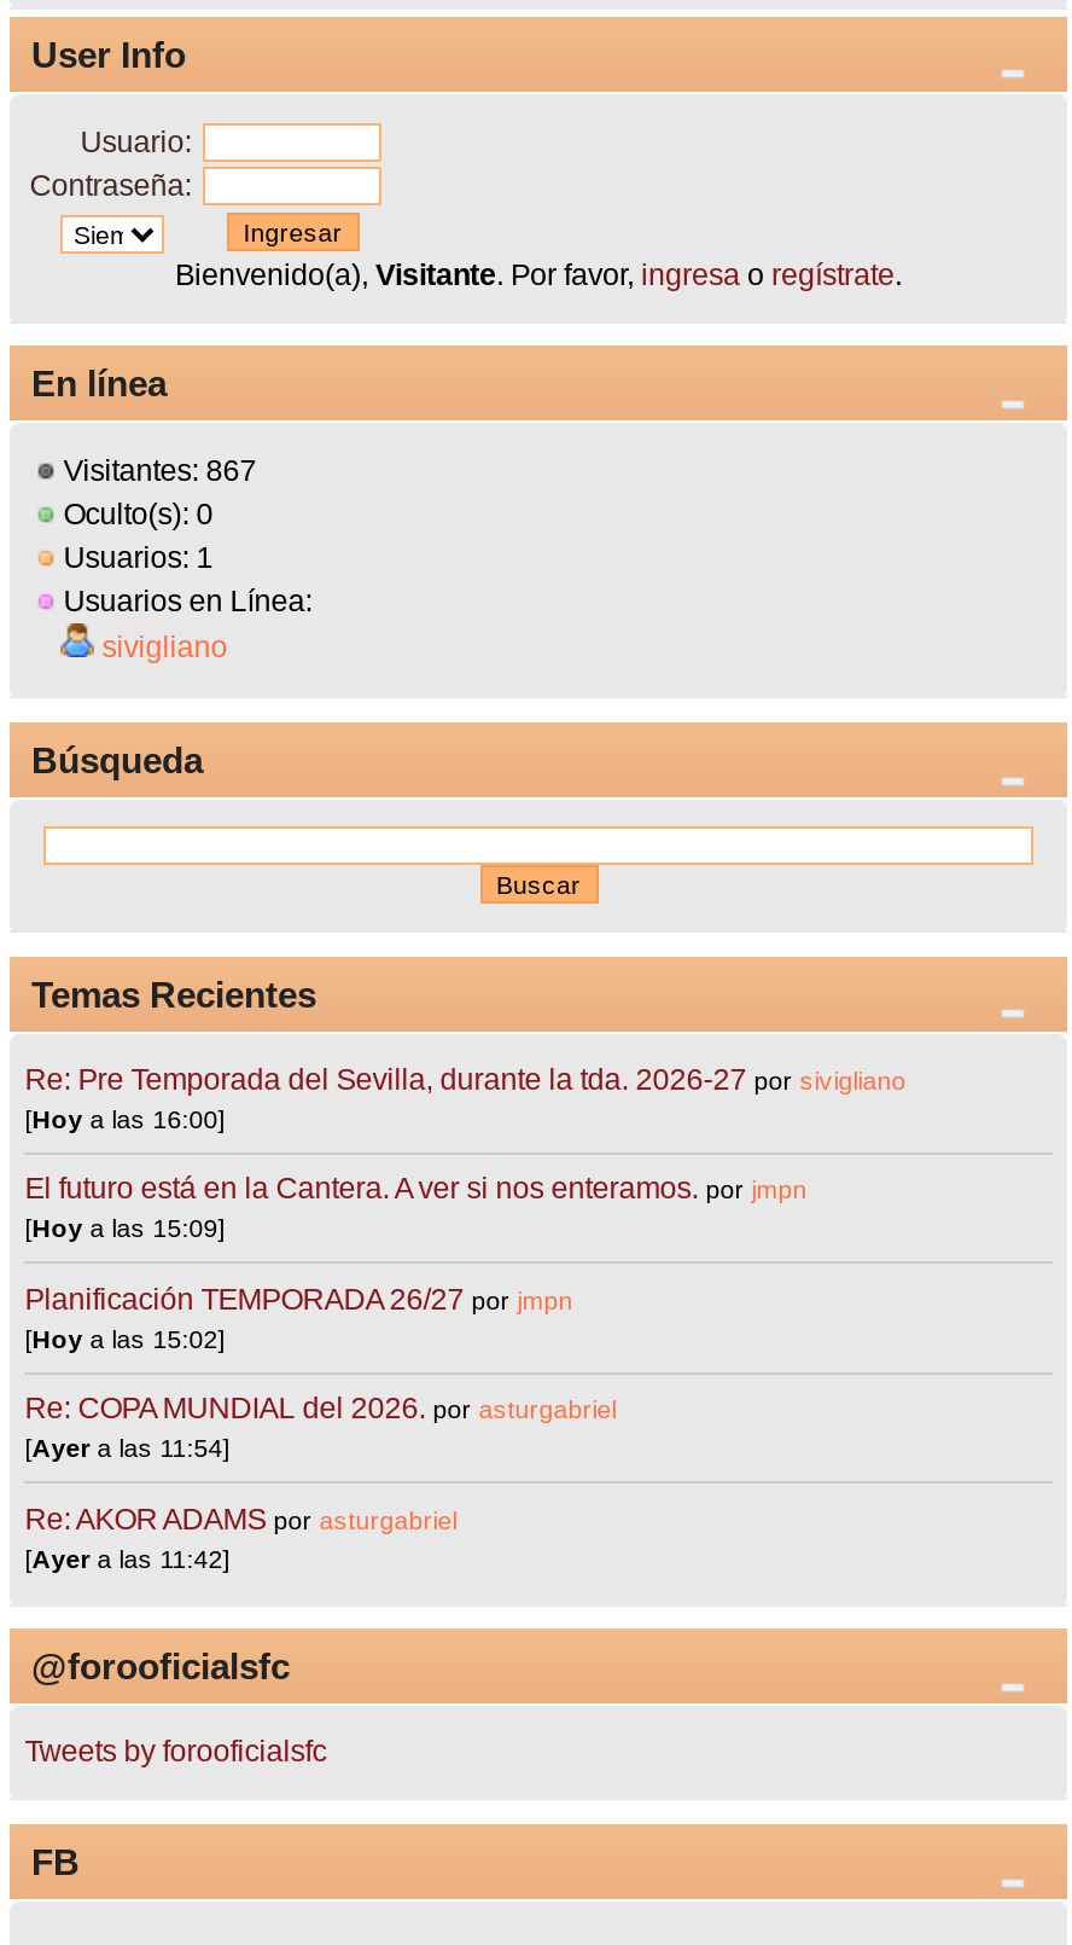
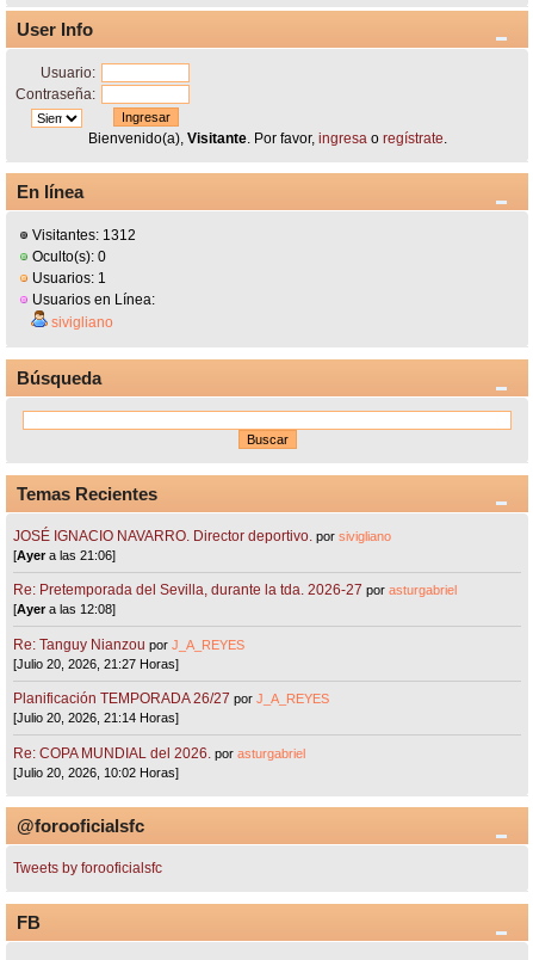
[56,455,256,489] Visitantes: 867 -> [29,227,136,244] Visitantes: 1312
[25,1062,906,1352] Re: Pre Temporada del Sevilla, durante la tda. 2026-27 por sivigliano | [Hoy a las 16:00] | El futuro está en la Cantera. A ver si nos enteramos. por jmpn | [Hoy a las 15:09] | Planificación TEMPORADA 26/27 por jmpn | [Hoy a las 15:02] -> [13,527,457,725] JOSÉ IGNACIO NAVARRO. Director deportivo. por sivigliano | [Ayer a las 21:06] | Re: Pretemporada del Sevilla, durante la tda. 2026-27 por asturgabriel | [Ayer a las 12:08] | Re: Tanguy Nianzou por J_A_REYES | [Julio 20, 2026, 21:27 Horas] | Planificación TEMPORADA 26/27 por J_A_REYES | [Julio 20, 2026, 21:14 Horas]
moved [25,1392,616,1426] -> [13,745,305,761]: Re: COPA MUNDIAL del 2026. por asturgabriel
[25,1433,457,1572] [Ayer a las 11:54] | Re: AKOR ADAMS por asturgabriel | [Ayer a las 11:42] -> [13,765,179,779] [Julio 20, 2026, 10:02 Horas]

